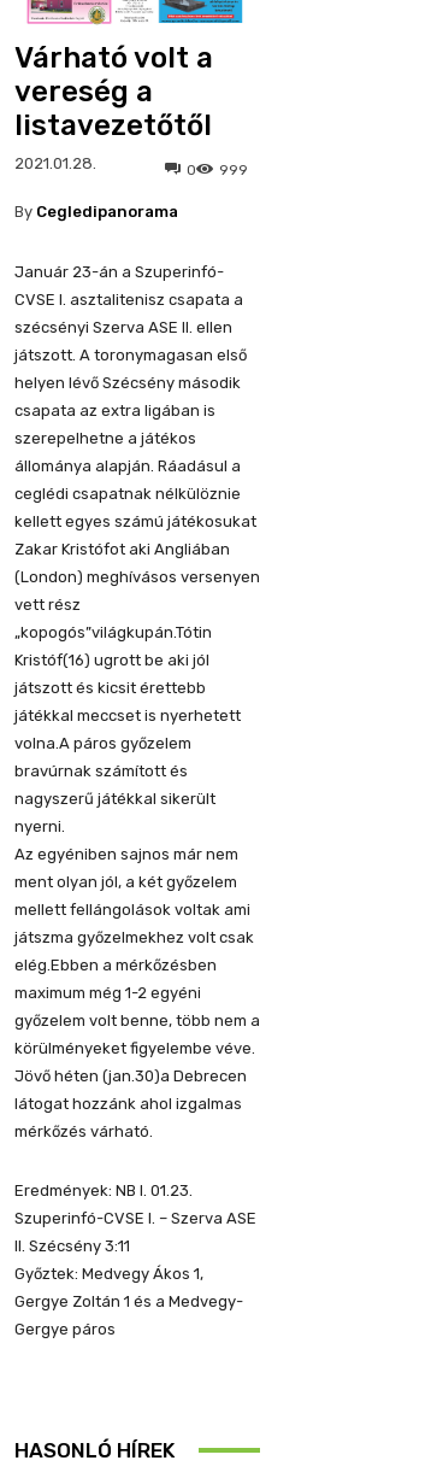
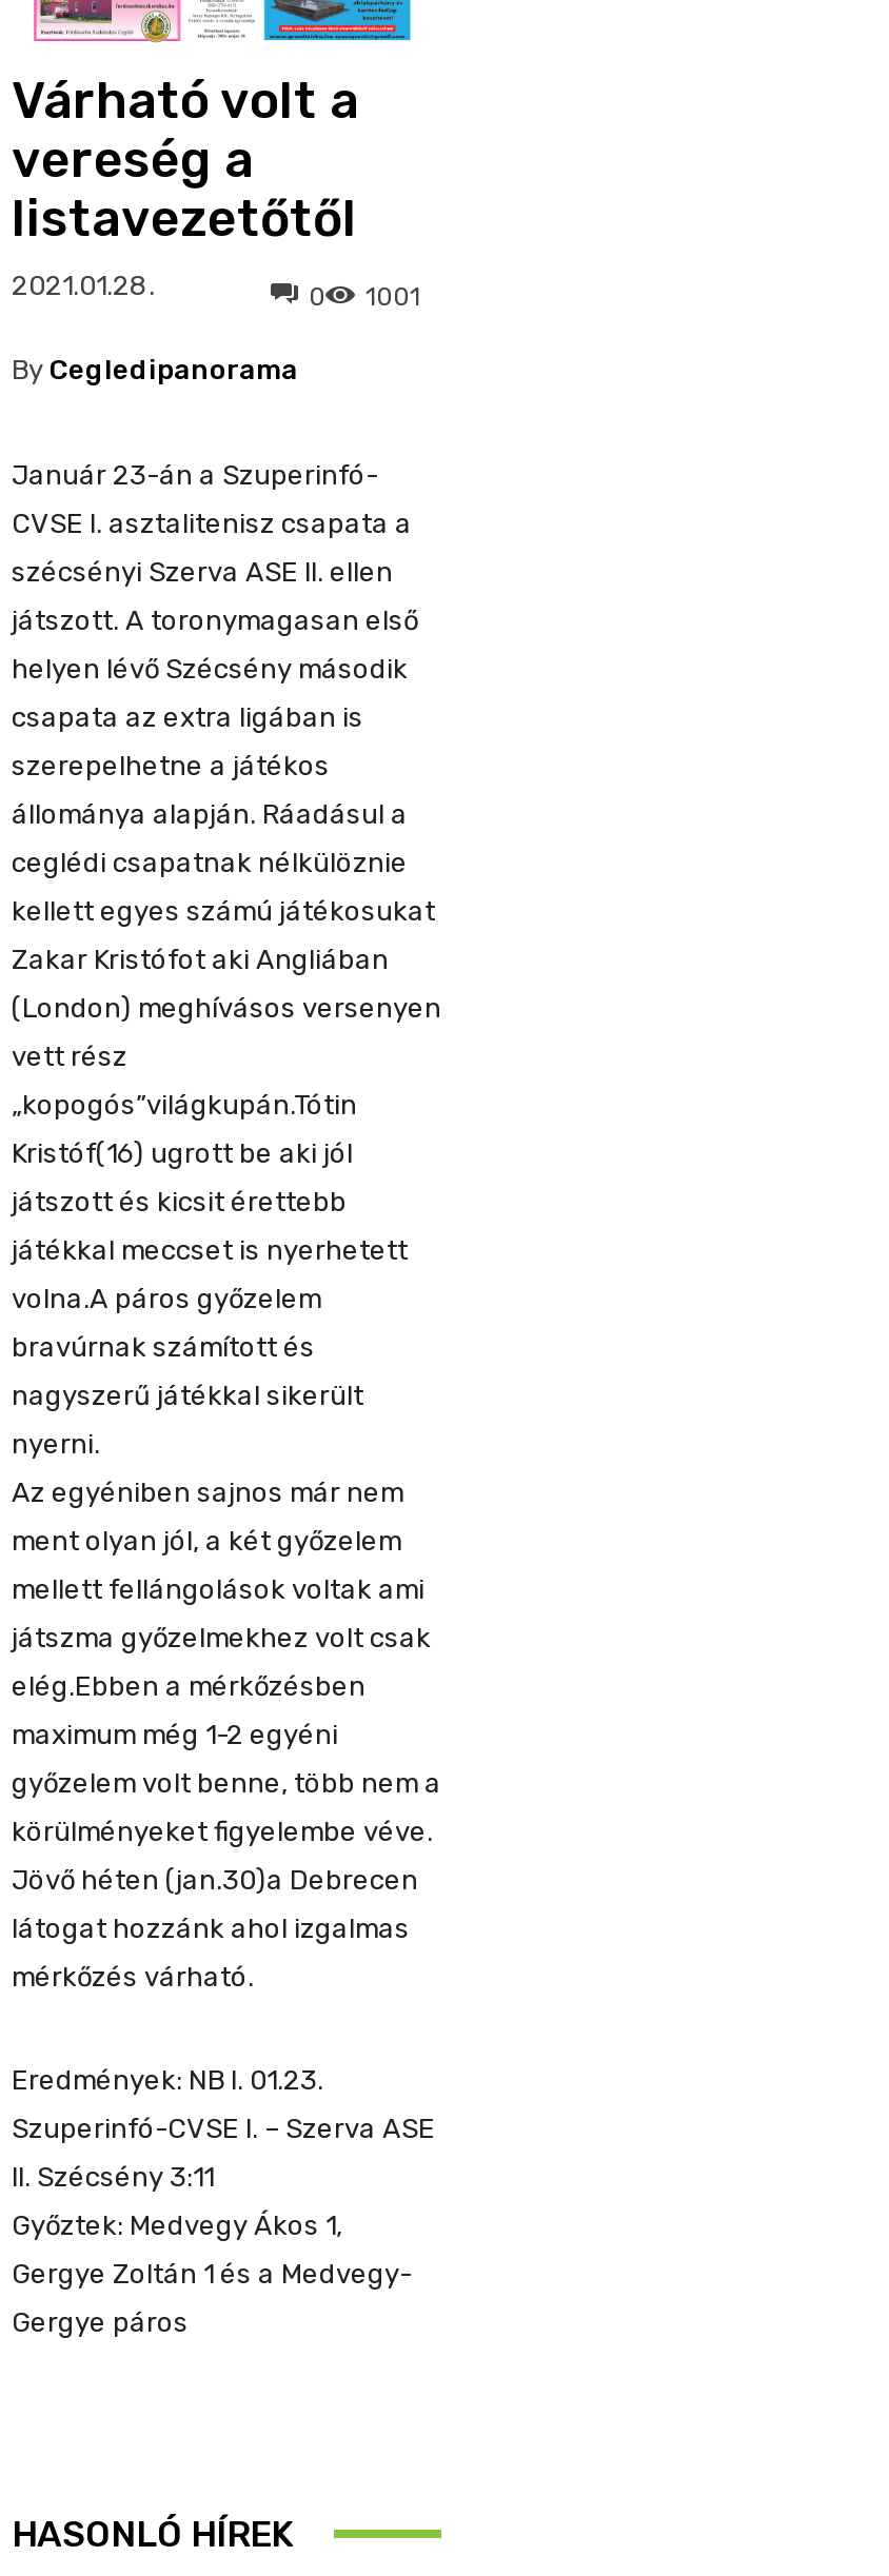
[219,161,248,178] 999 -> [366,282,420,312] 1001

